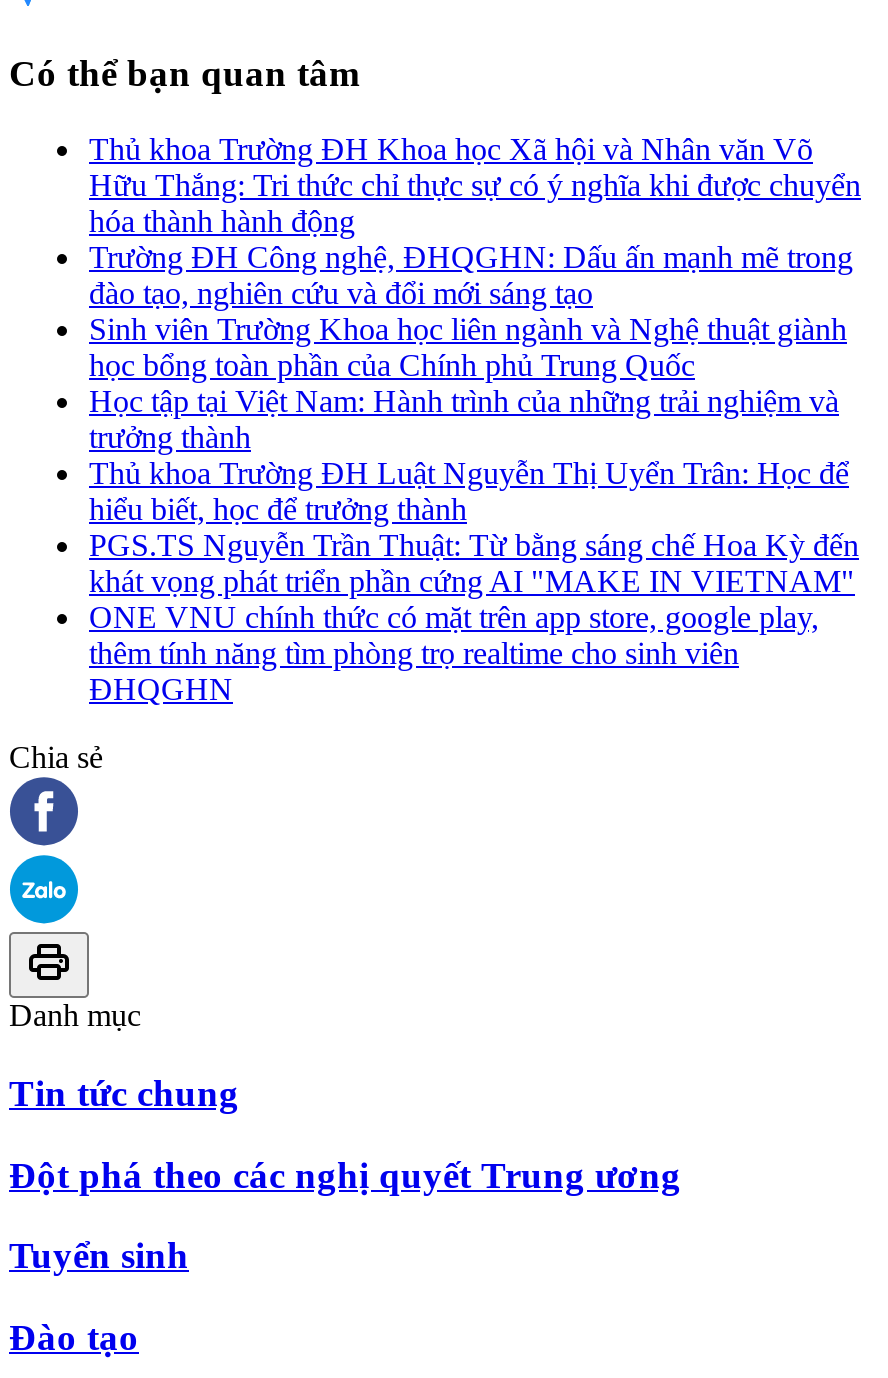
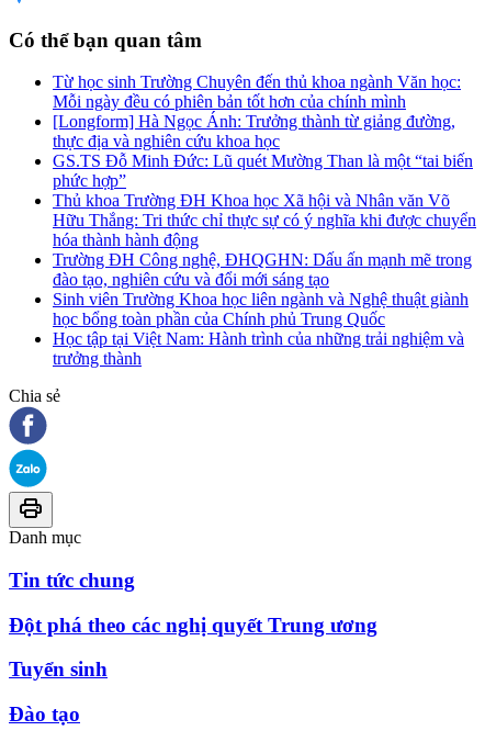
none -> [53,73,473,190] Từ học sinh Trường Chuyên đến thủ khoa ngành Văn học: | Mỗi ngày đều có phiên bản tốt hơn của chính mình | [Longform] Hà Ngọc Ánh: Trưởng thành từ giảng đường, | thực địa và nghiên cứu khoa học | GS.TS Đỗ Minh Đức: Lũ quét Mường Than là một “tai biến | phức hợp”
moved [89,132,861,454] -> [53,191,476,368]: Thủ khoa Trường ĐH Khoa học Xã hội và Nhân văn Võ | Hữu Thắng: Tri thức chỉ thực sự có ý nghĩa khi được chuyển | hóa thành hành động | ... | Học tập tại Việt Nam: Hành trình của những trải nghiệm và | trưởng thành
[89,456,859,706] Thủ khoa Trường ĐH Luật Nguyễn Thị Uyển Trân: Học để | hiểu biết, học để trưởng thành | PGS.TS Nguyễn Trần Thuật: Từ bằng sáng chế Hoa Kỳ đến | khát vọng phát triển phần cứng AI "MAKE IN VIETNAM" | ONE VNU chính thức có mặt trên app store, google play, | thêm tính năng tìm phòng trọ realtime cho sinh viên | ĐHQGHN -> none

